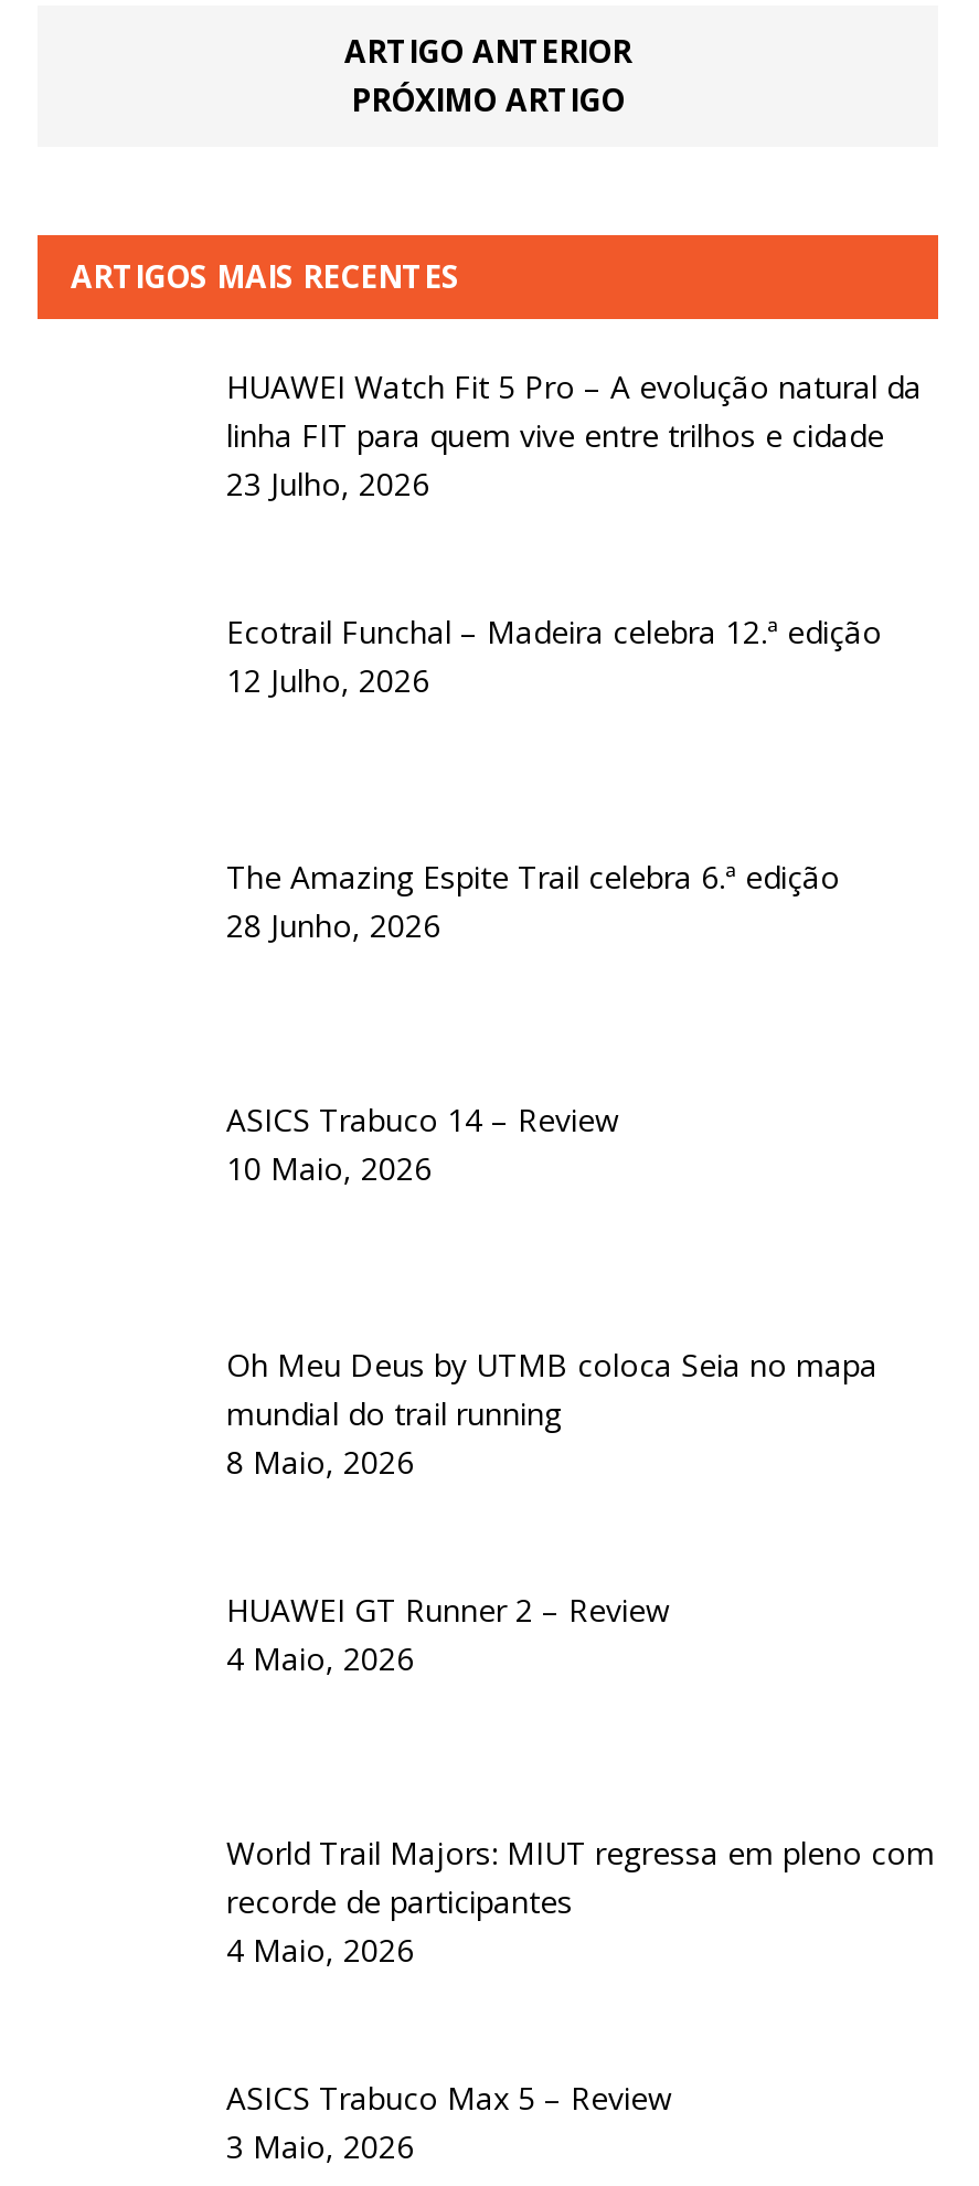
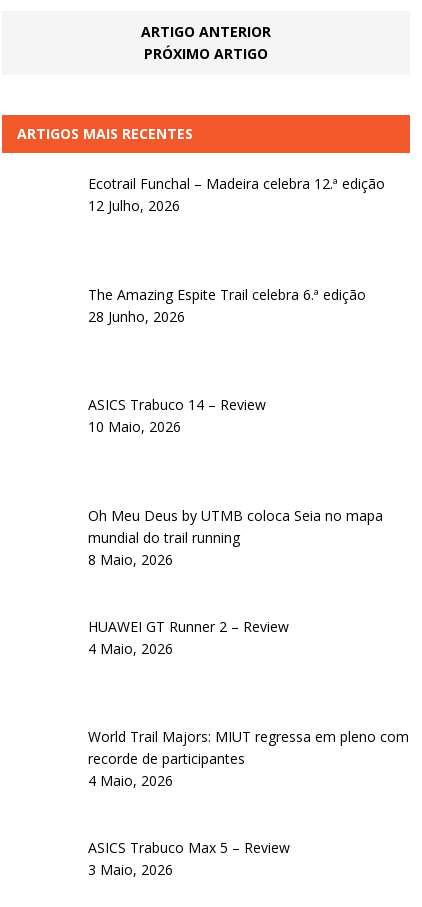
[226,367,922,506] HUAWEI Watch Fit 5 Pro – A evolução natural da | linha FIT para quem vive entre trilhos e cidade | 23 Julho, 2026 -> none

